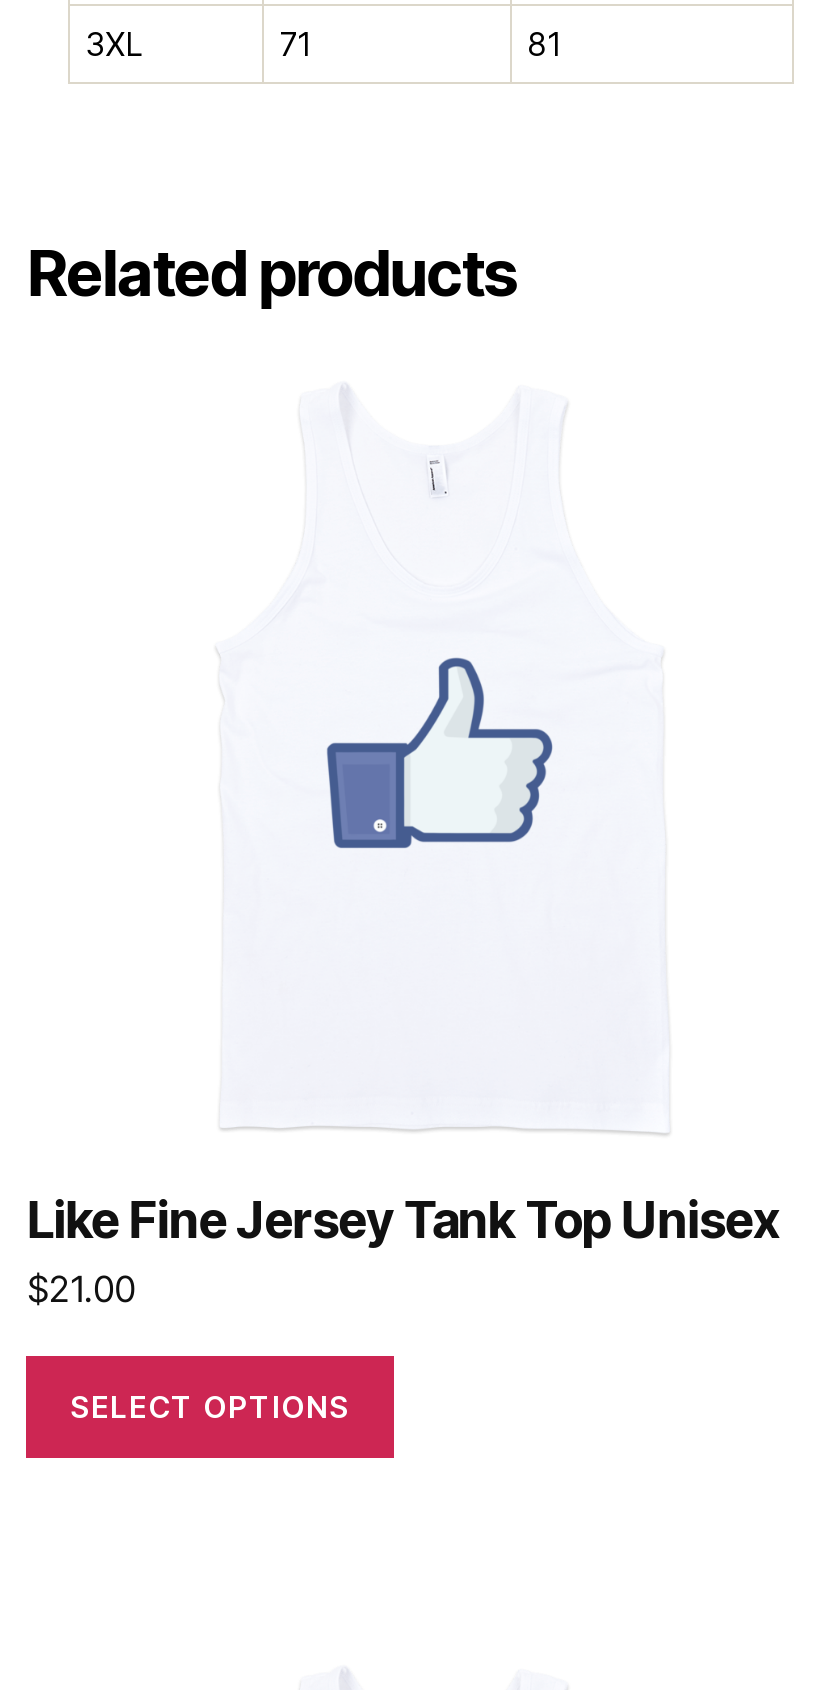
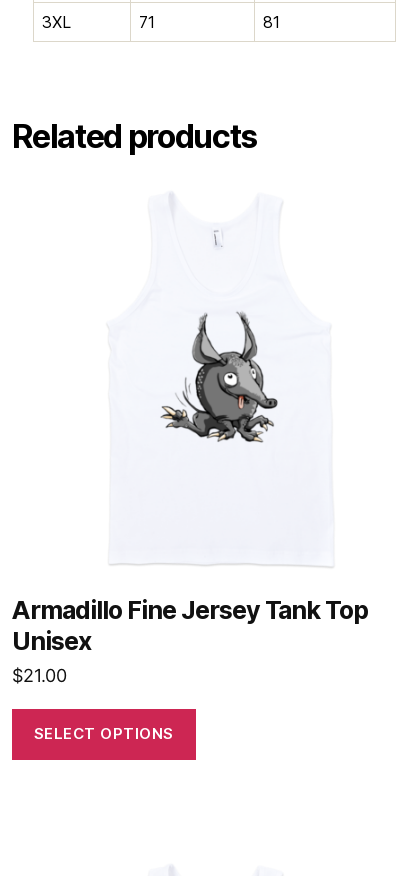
[326,626,556,884] [image] -> [160,312,279,443] [image]
[27,1190,778,1250] Like Fine Jersey Tank Top Unisex -> [12,595,368,656] Armadillo Fine Jersey Tank Top | Unisex

